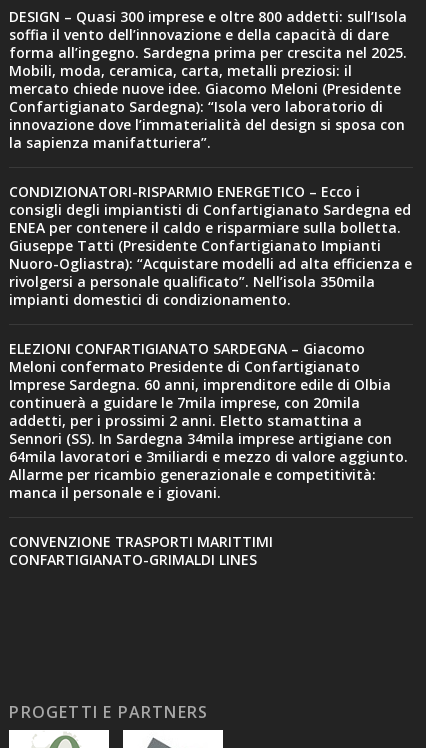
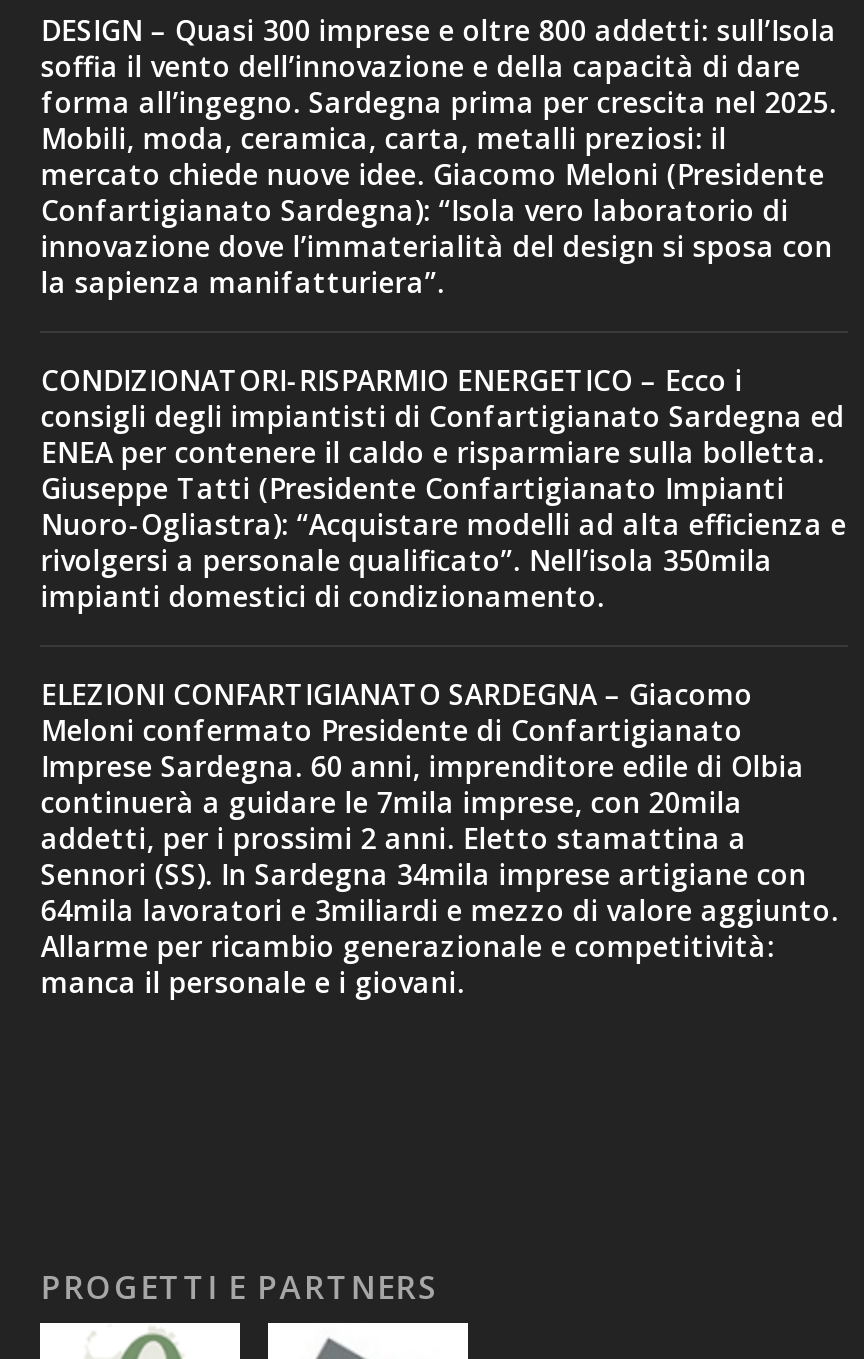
[9,532,273,569] CONVENZIONE TRASPORTI MARITTIMI | CONFARTIGIANATO-GRIMALDI LINES -> none

